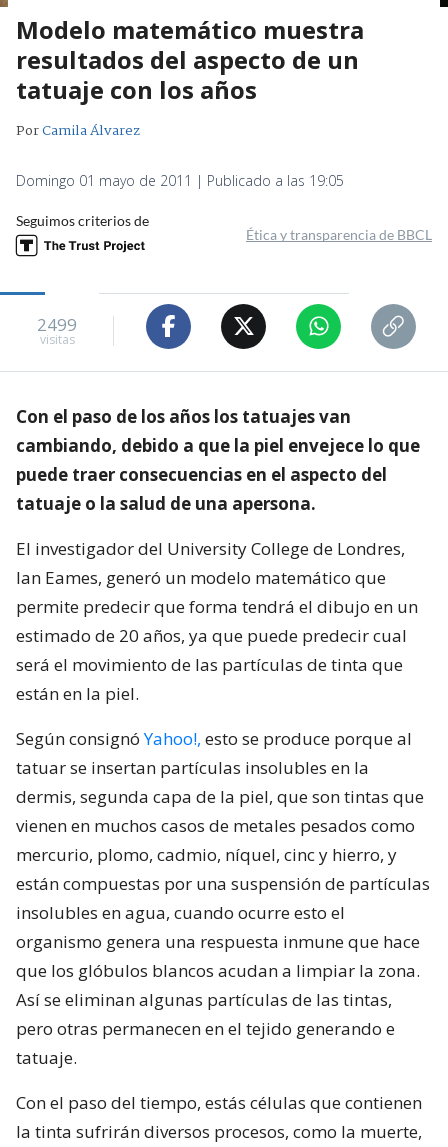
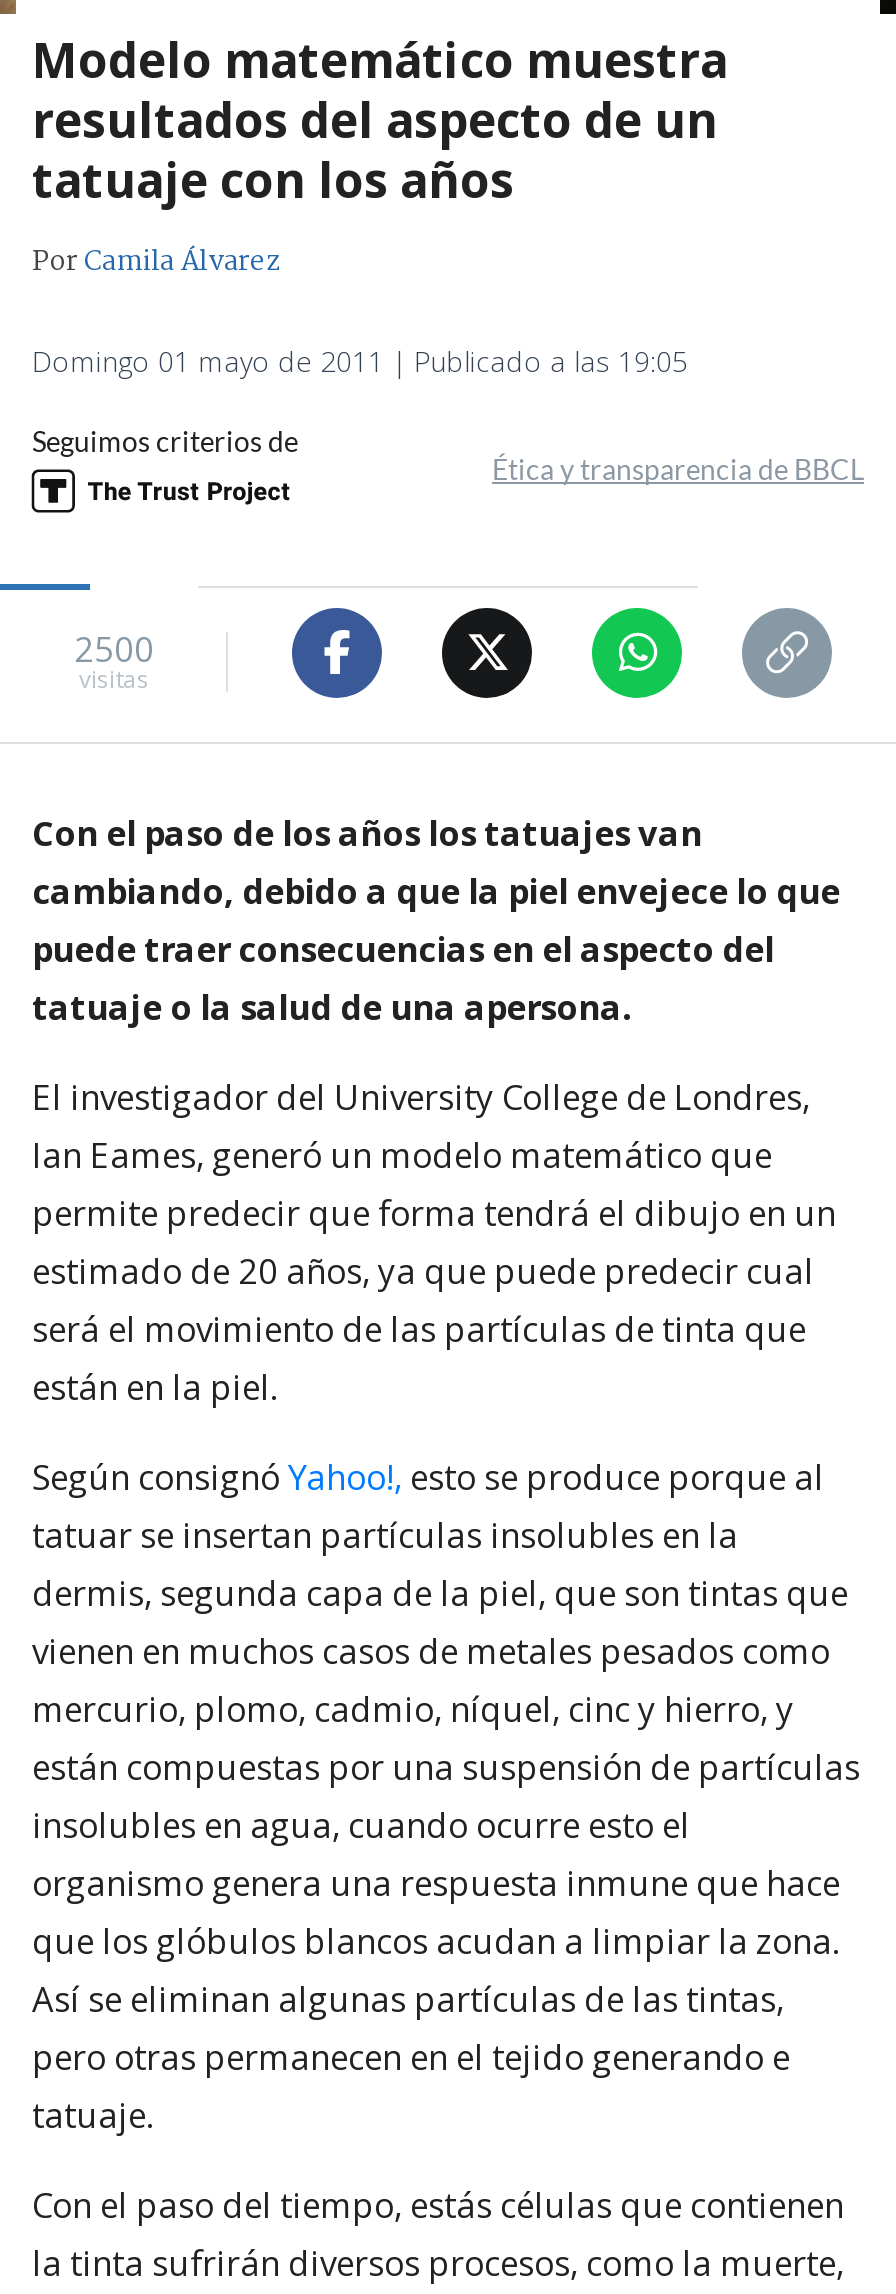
[37,313,77,336] 2499 -> [74,627,154,673] 2500

